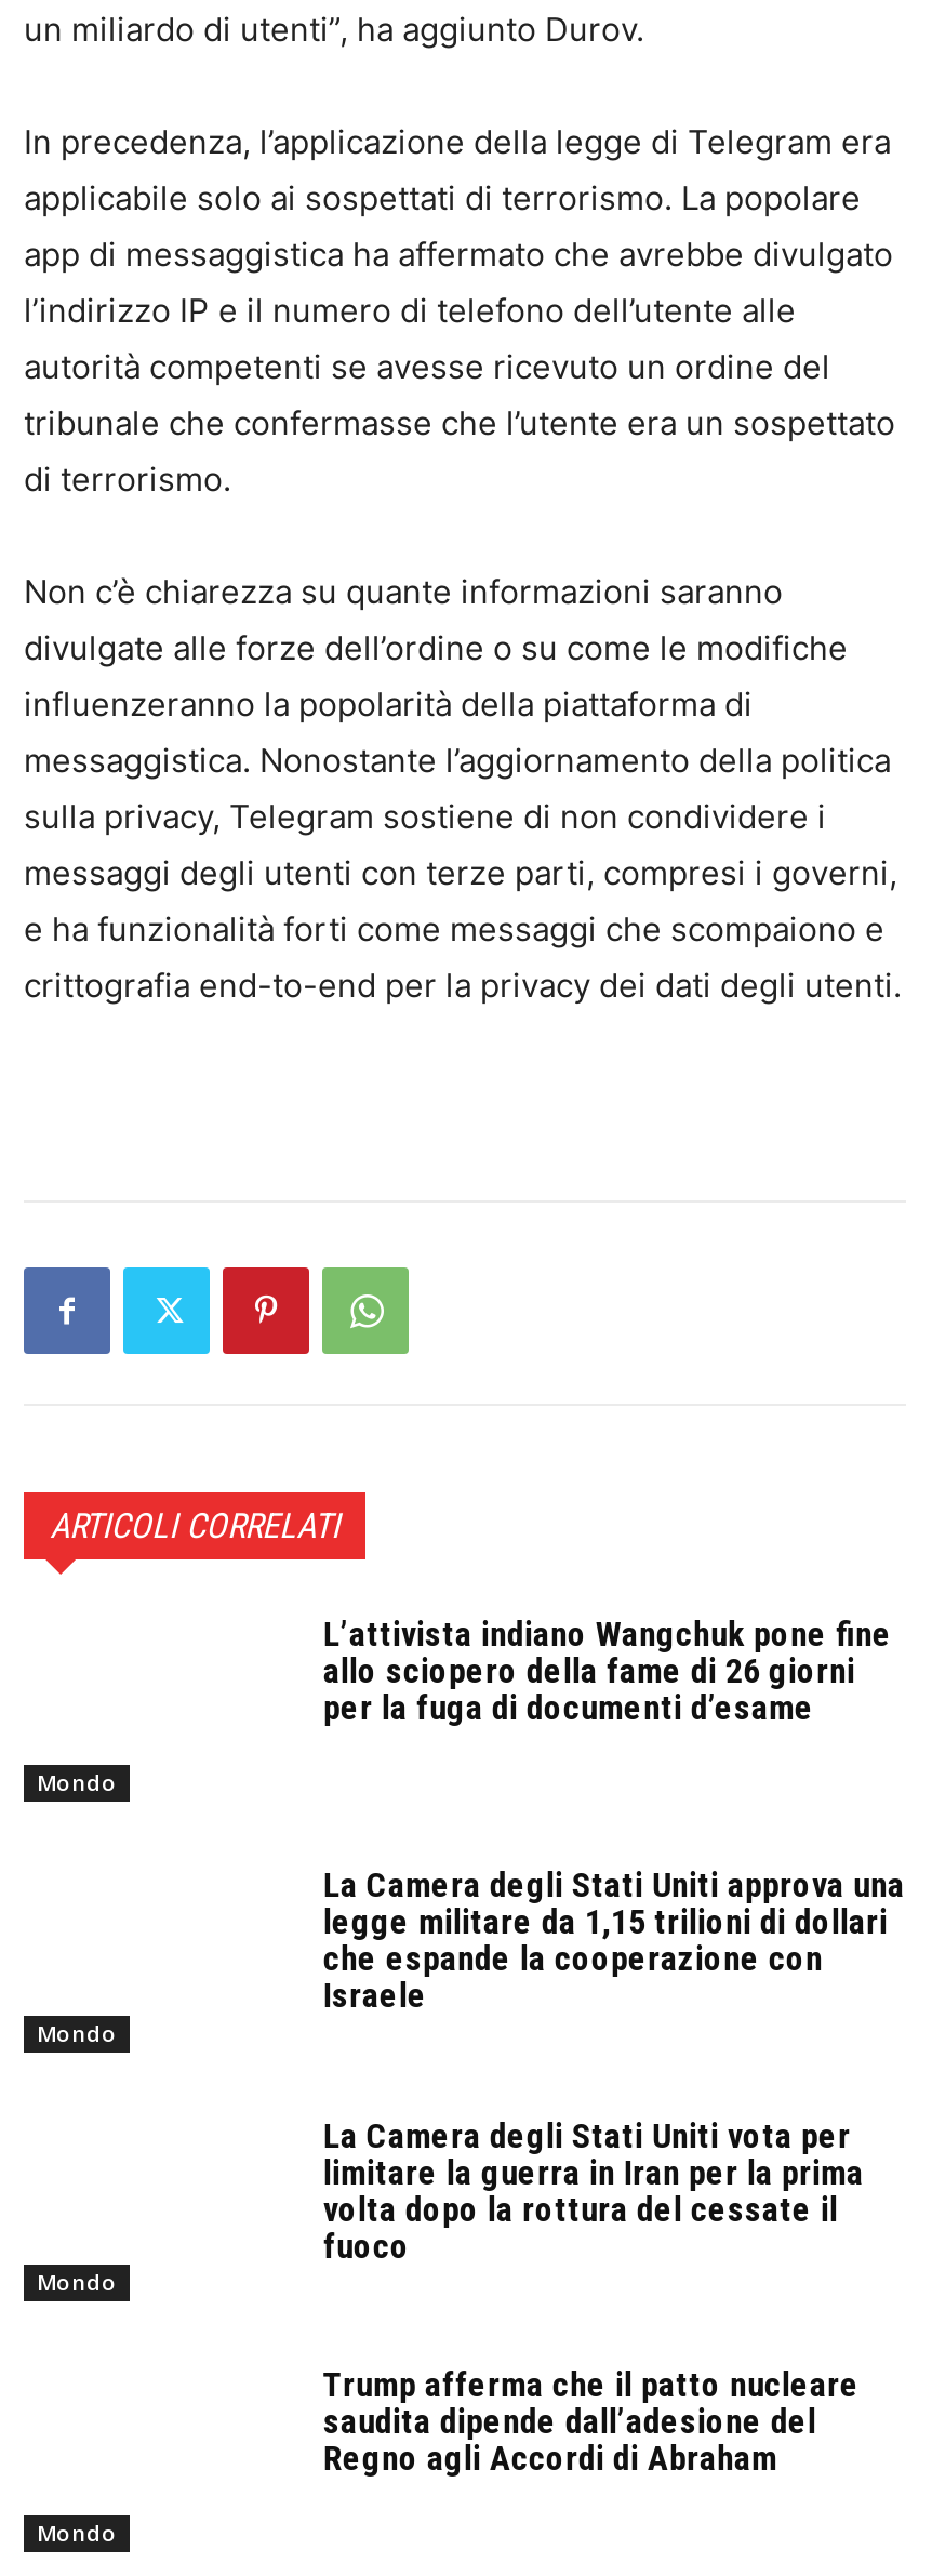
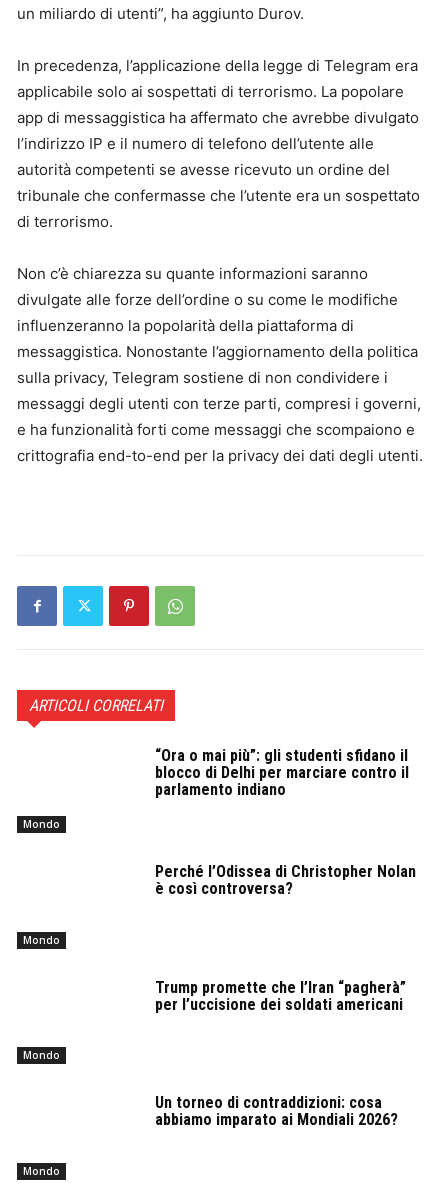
[323,1614,892,1729] L’attivista indiano Wangchuk pone fine | allo sciopero della fame di 26 giorni | per la fuga di documenti d’esame -> [155,746,409,799] “Ora o mai più”: gli studenti sfidano il | blocco di Delhi per marciare contro il | parlamento indiano
[323,1864,905,2016] La Camera degli Stati Uniti approva una | legge militare da 1,15 trilioni di dollari | che espande la cooperazione con | Israele -> [155,862,416,898] Perché l’Odissea di Christopher Nolan | è così controversa?
[323,2115,864,2266] La Camera degli Stati Uniti vota per | limitare la guerra in Iran per la prima | volta dopo la rottura del cessate il | fuoco -> [155,978,406,1014] Trump promette che l’Iran “pagherà” | per l’uccisione dei soldati americani
[323,2365,859,2480] Trump afferma che il patto nucleare | saudita dipende dall’adesione del | Regno agli Accordi di Abraham -> [155,1093,398,1129] Un torneo di contraddizioni: cosa | abbiamo imparato ai Mondiali 2026?

